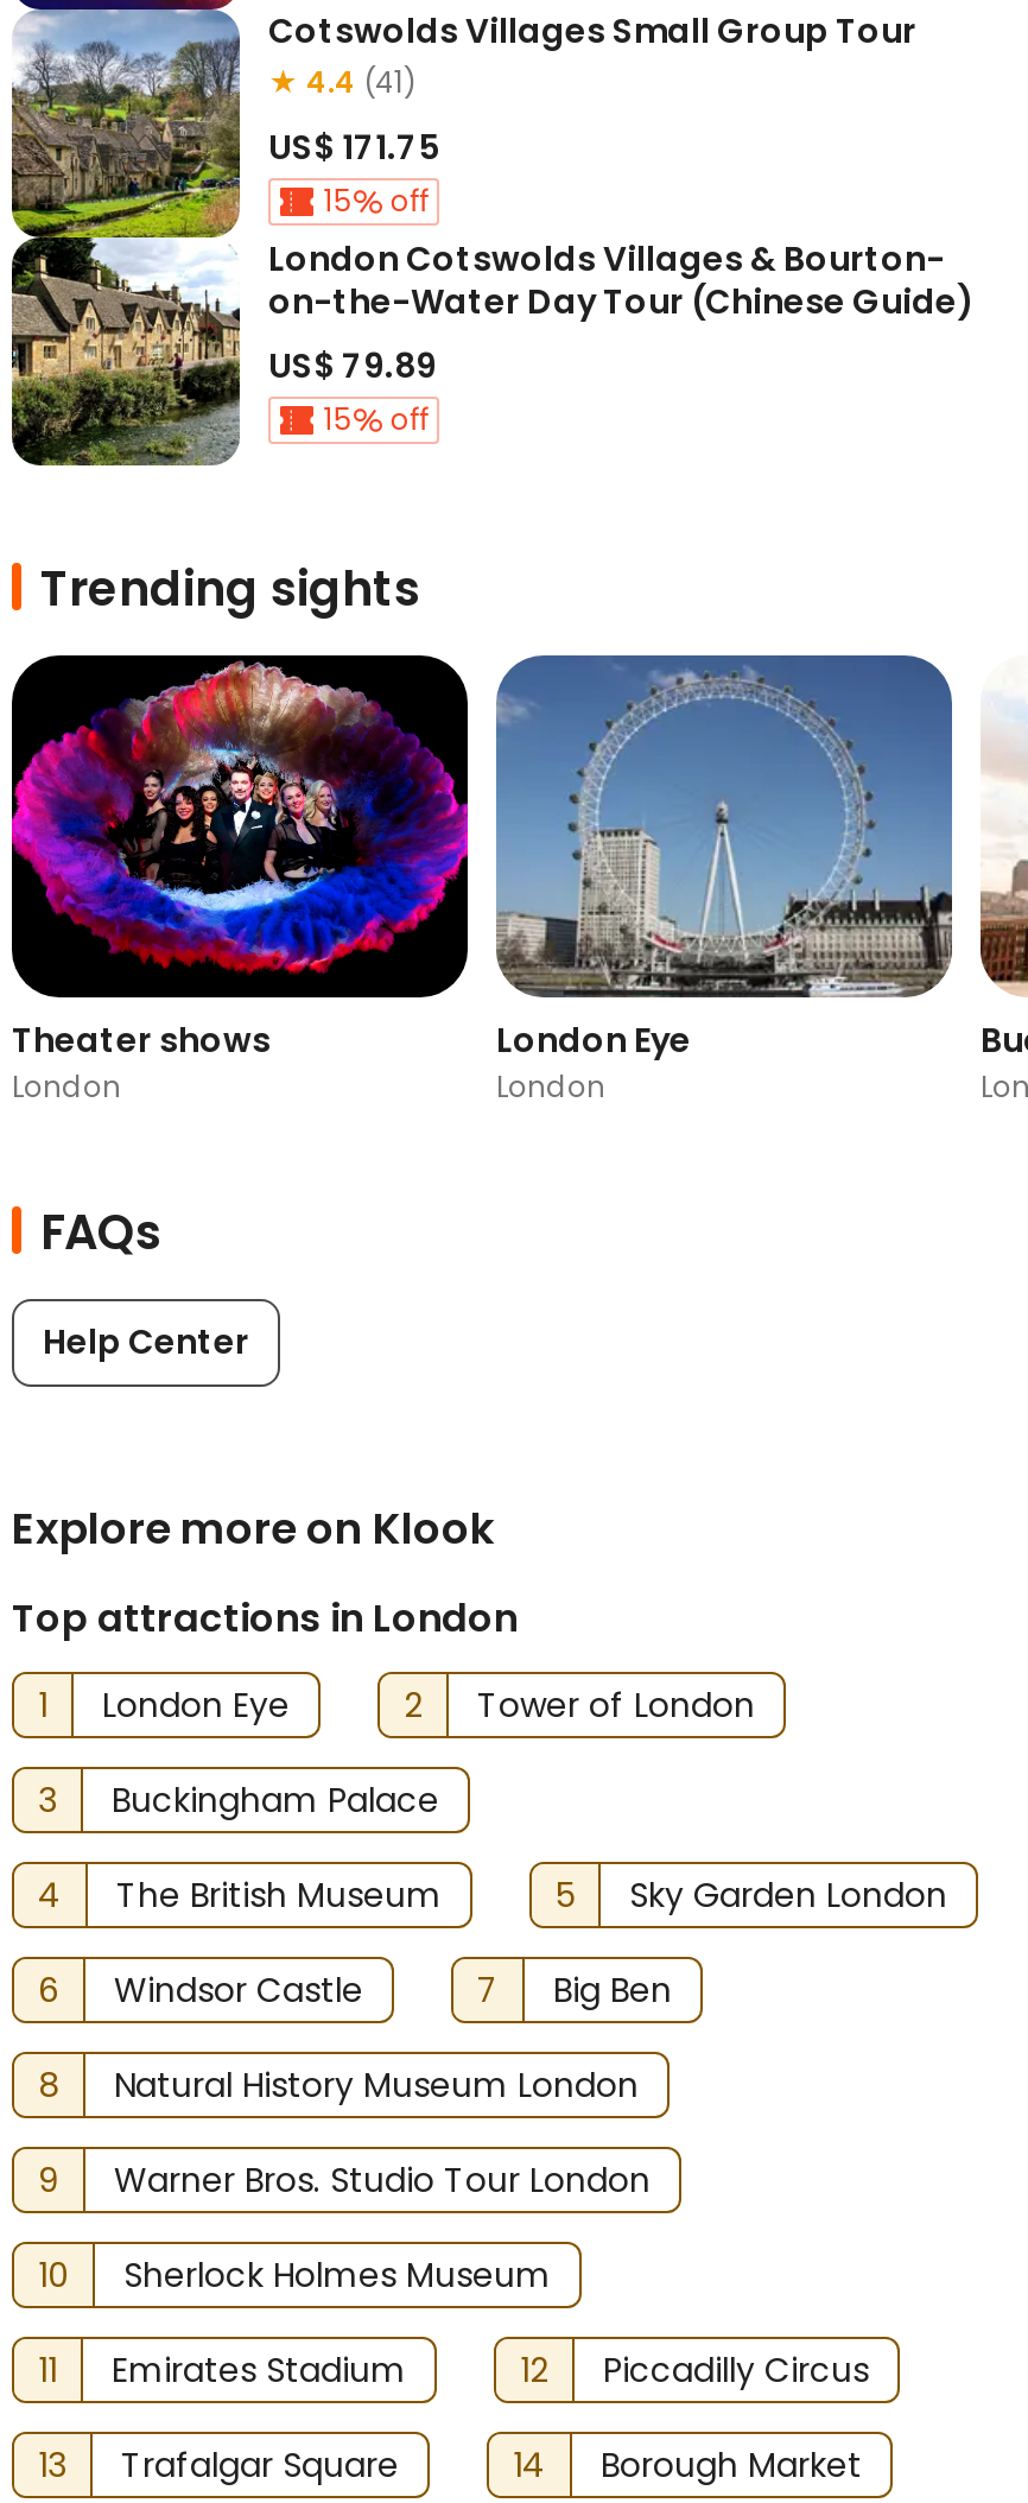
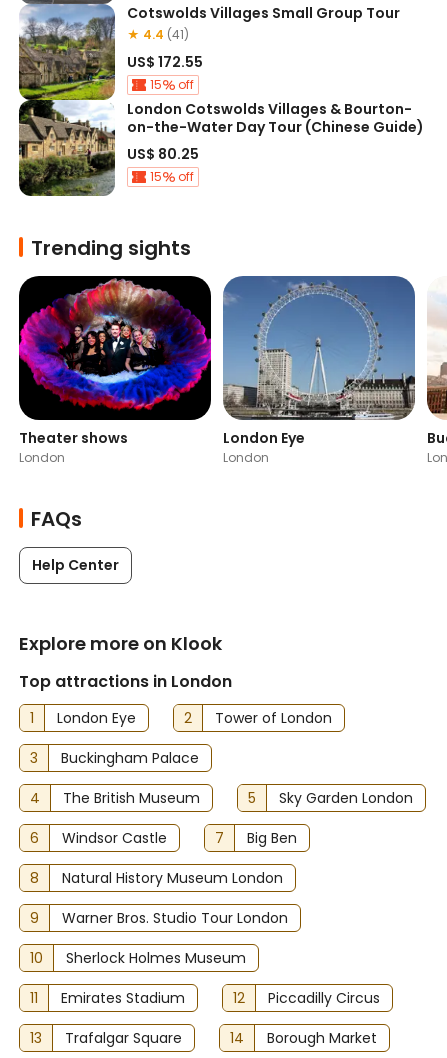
[268,124,439,171] US$ 171.75 -> [127,52,203,72] US$ 172.55
[268,342,437,390] US$ 79.89 -> [127,144,199,164] US$ 80.25

